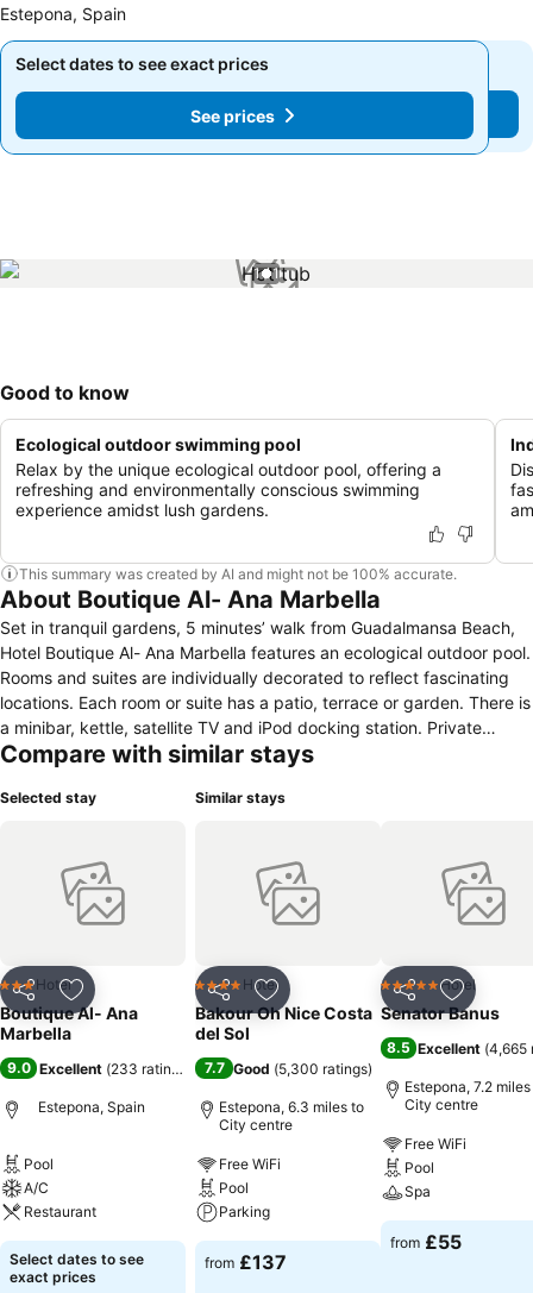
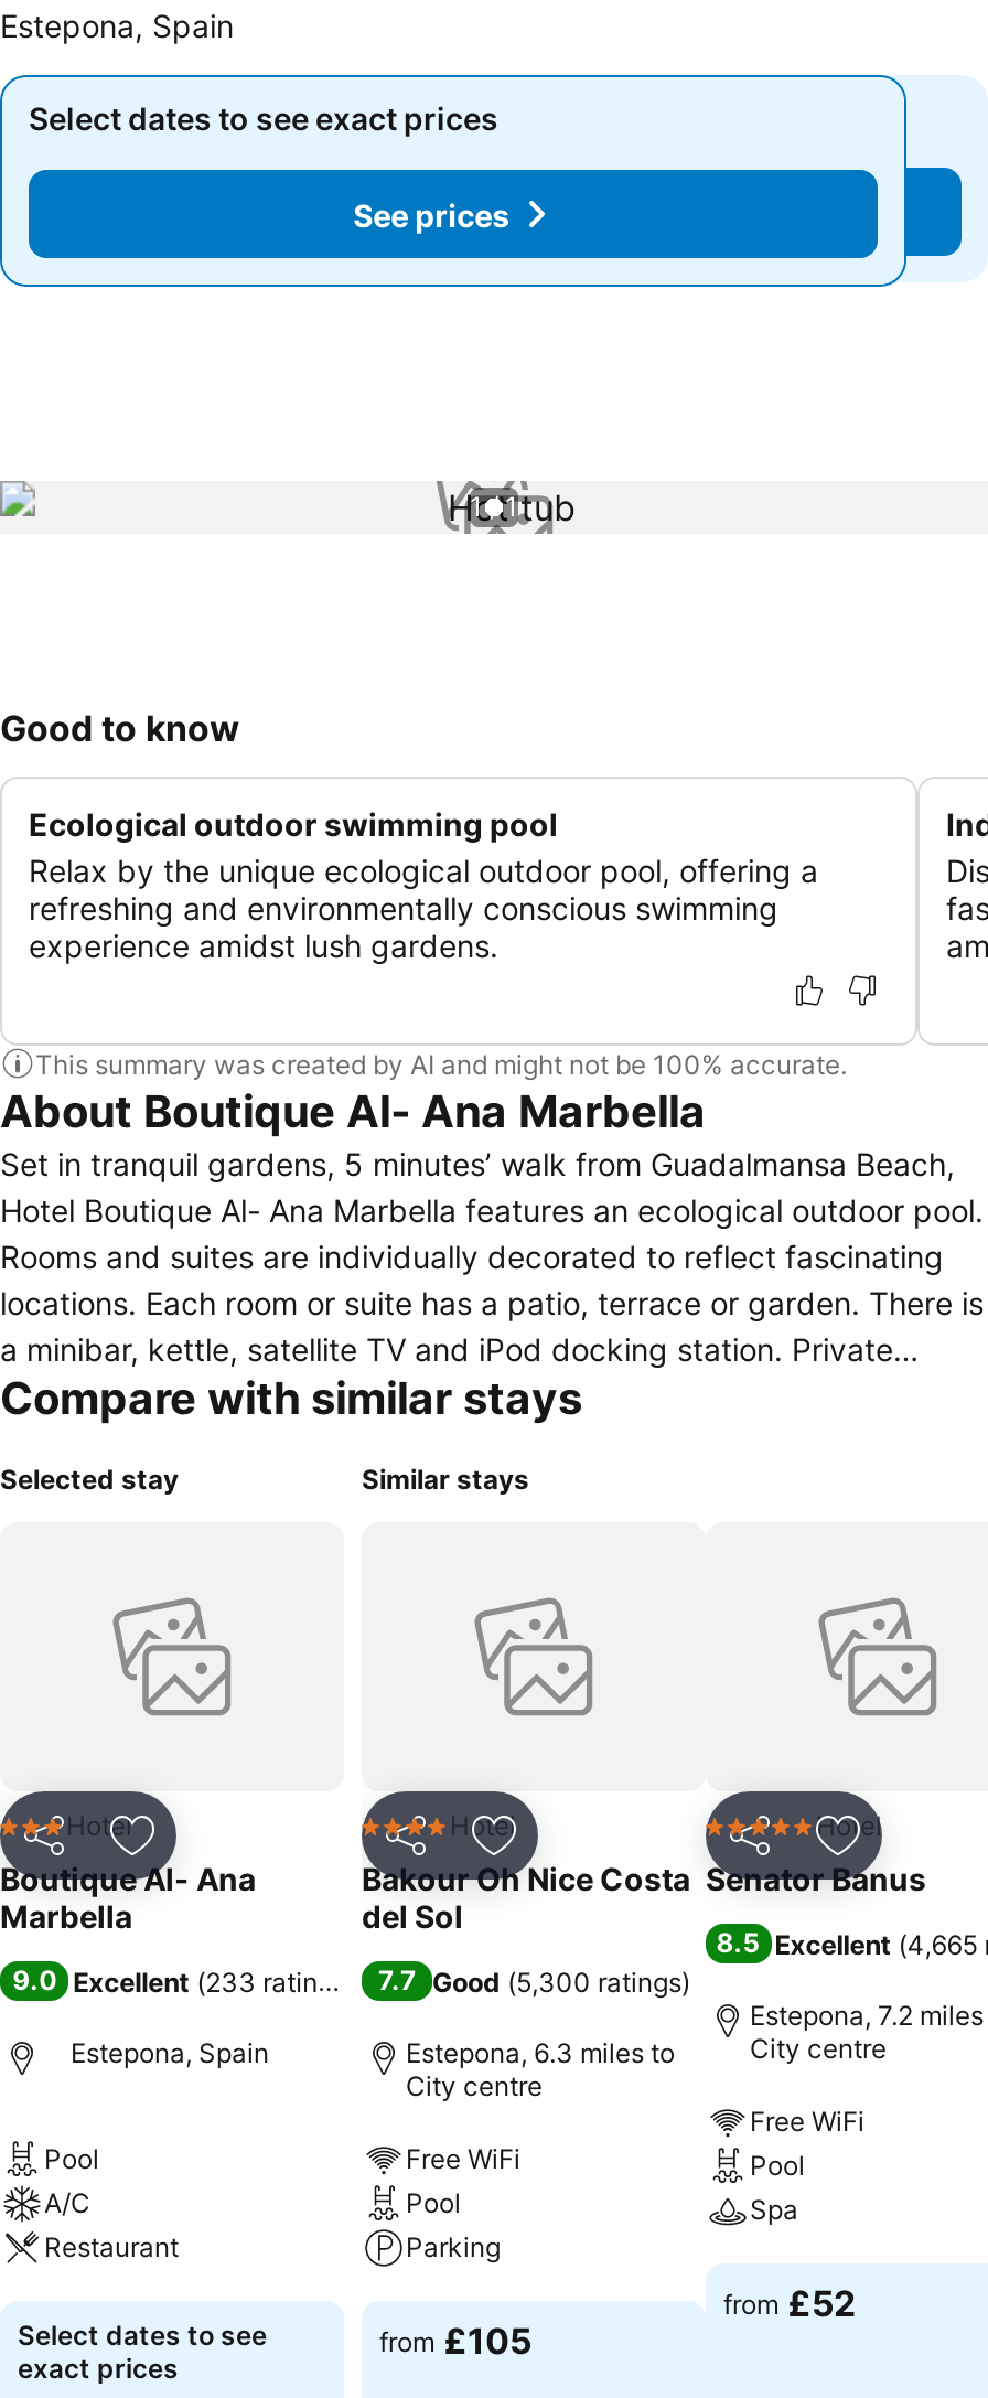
[390,1230,462,1254] from £55 -> [723,2281,856,2325] from £52
[205,1250,287,1274] from £137 -> [379,2319,531,2363] from £105

